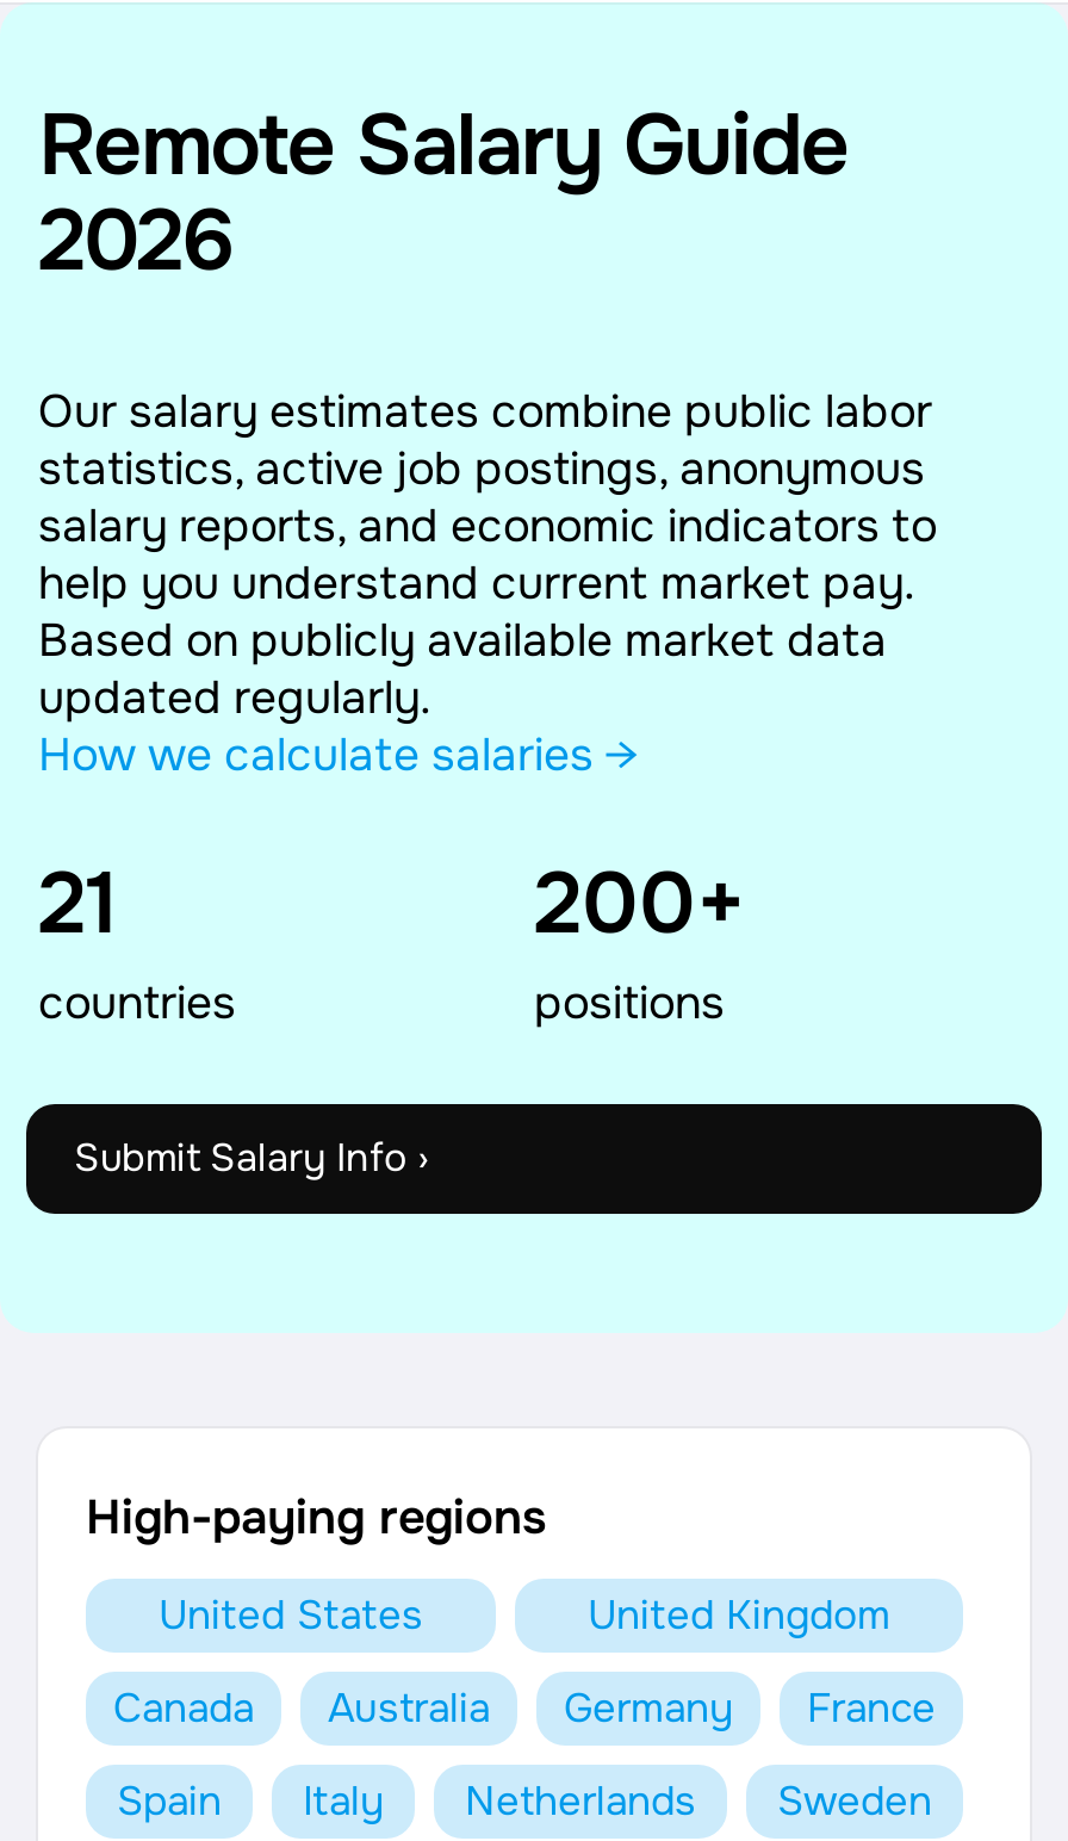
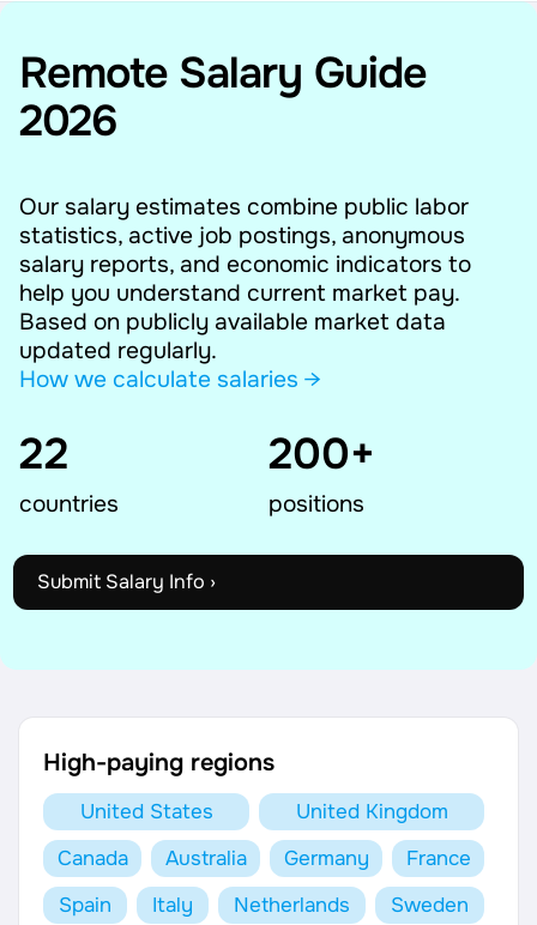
[38,849,119,959] 21 -> [19,427,68,482] 22

